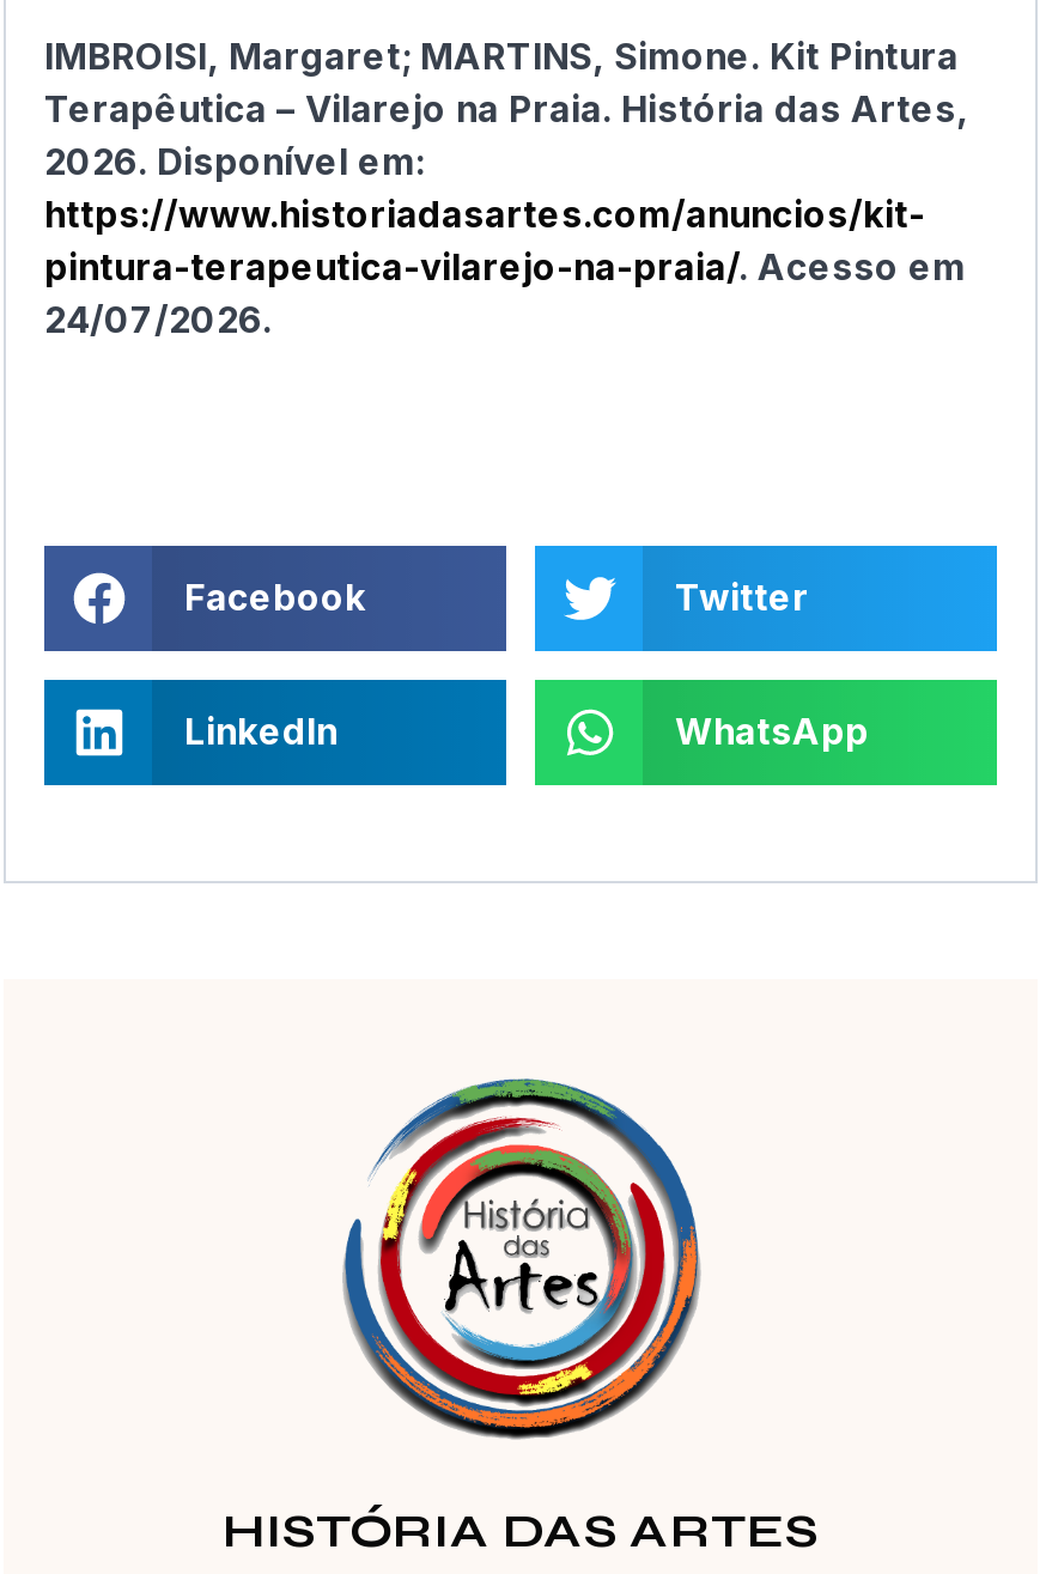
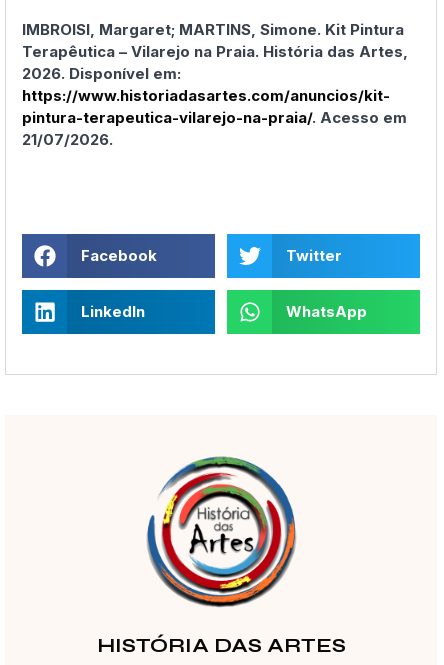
[44,297,272,343] 24/07/2026. -> [22,130,113,149] 21/07/2026.

